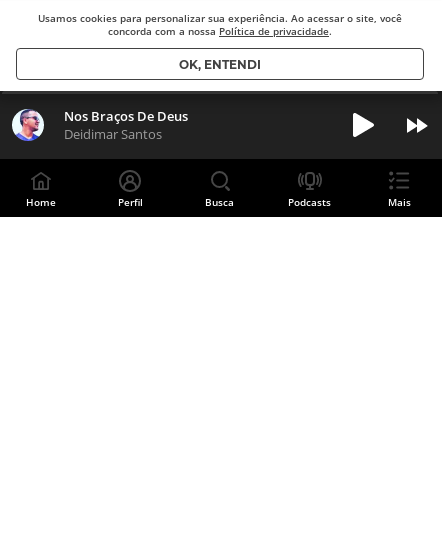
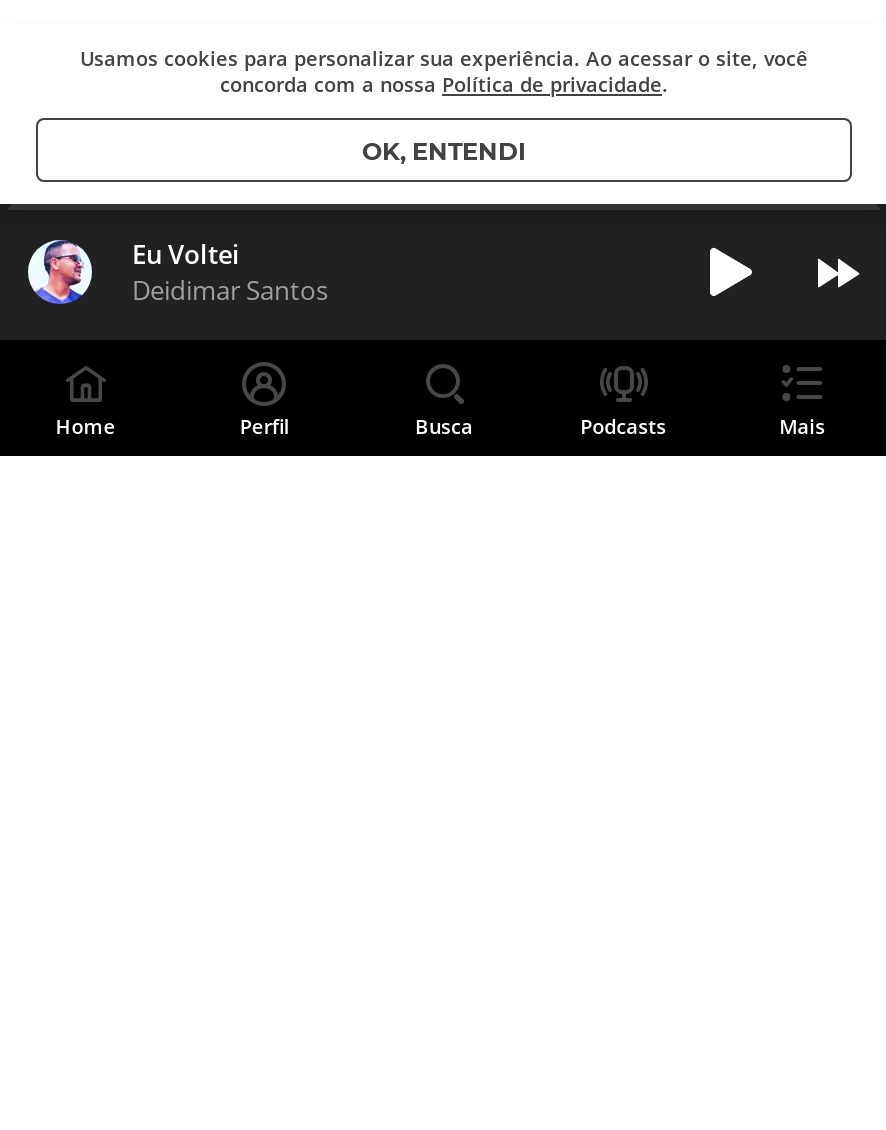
[64,107,188,125] Nos Braços De Deus -> [132,236,240,272] Eu Voltei

